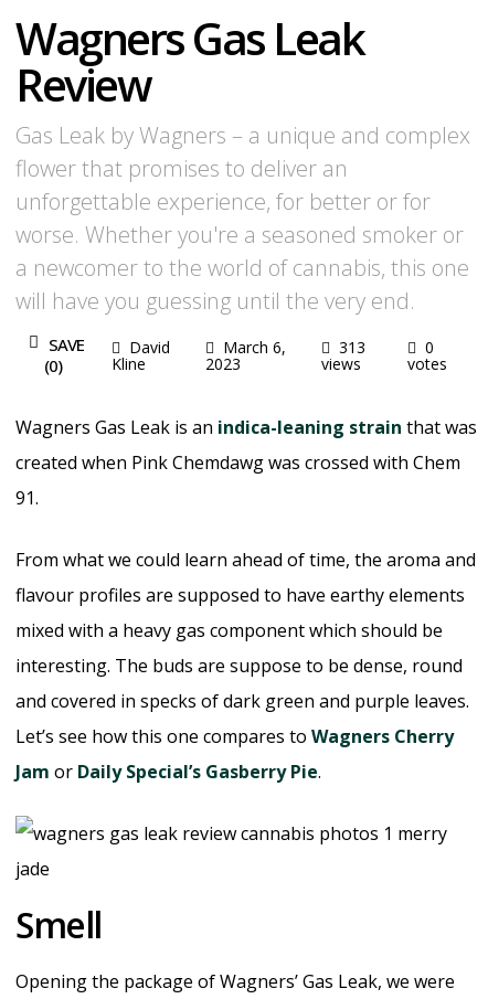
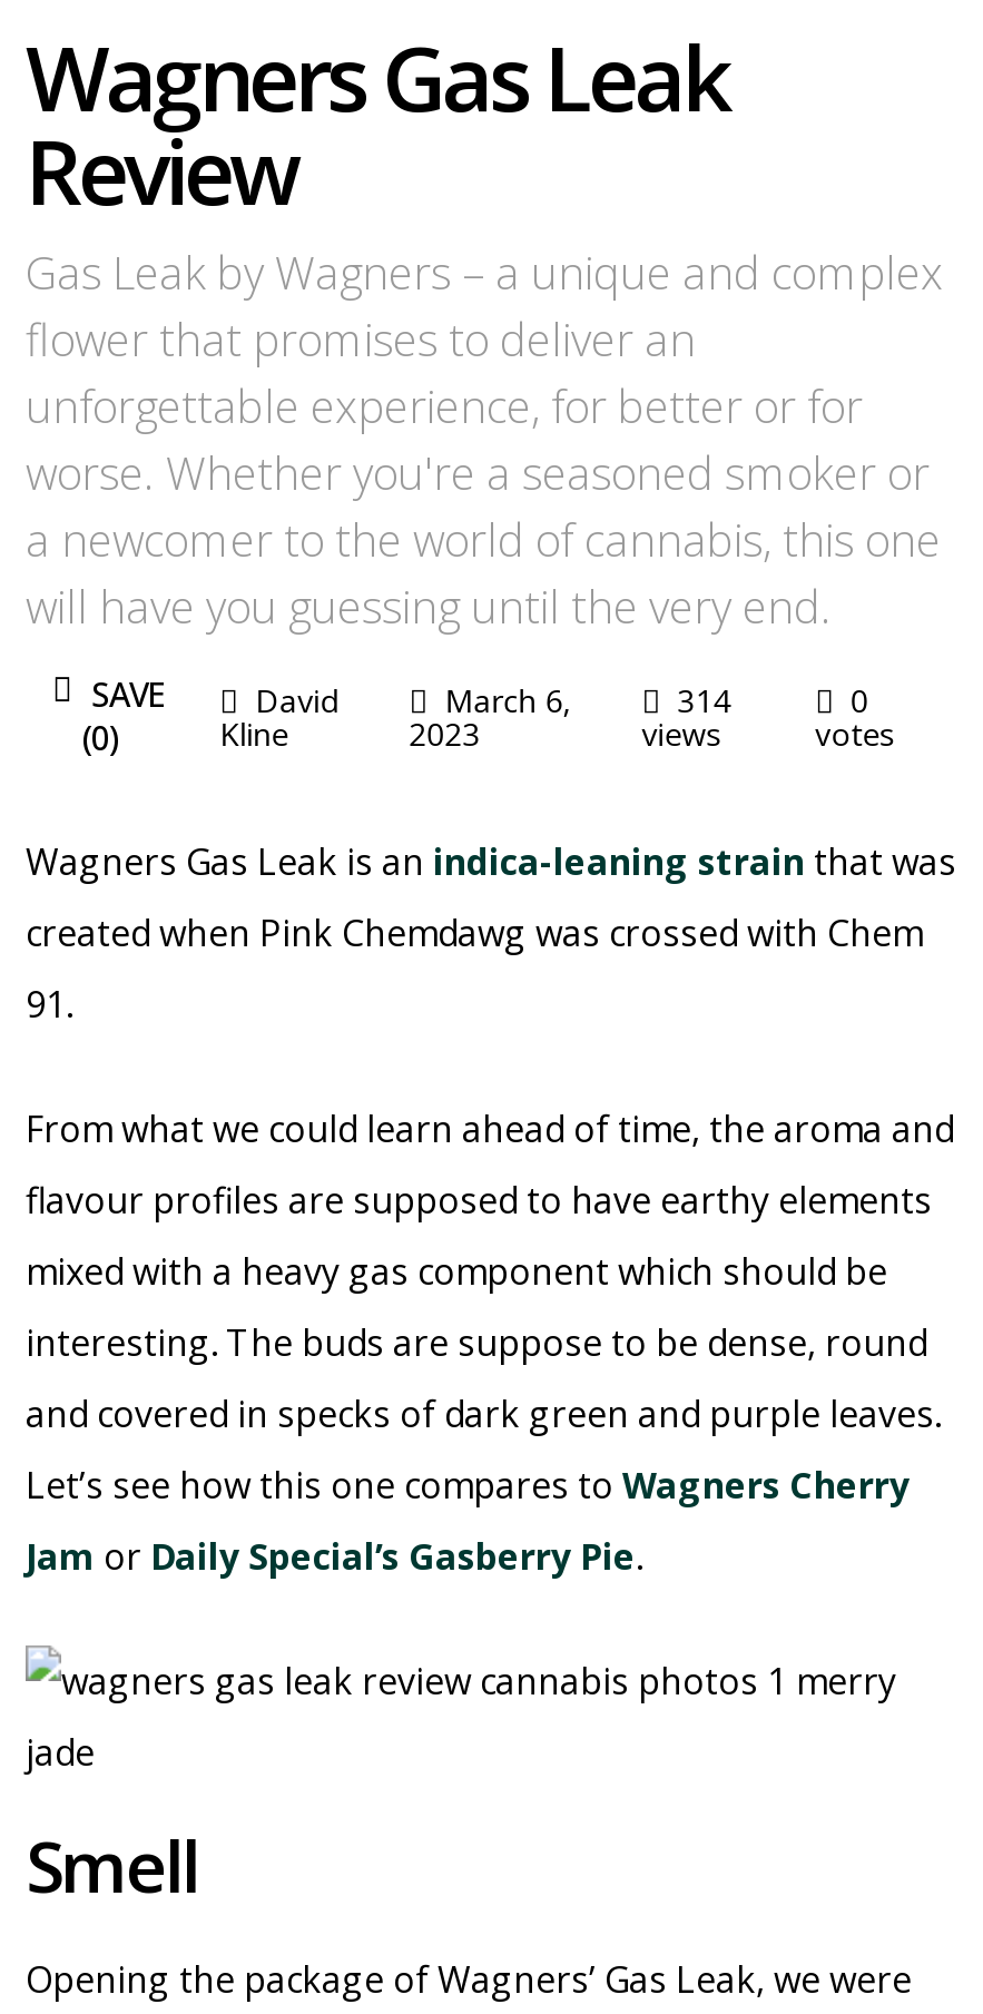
[339,336,365,357] 313 -> [677,678,731,720] 314

